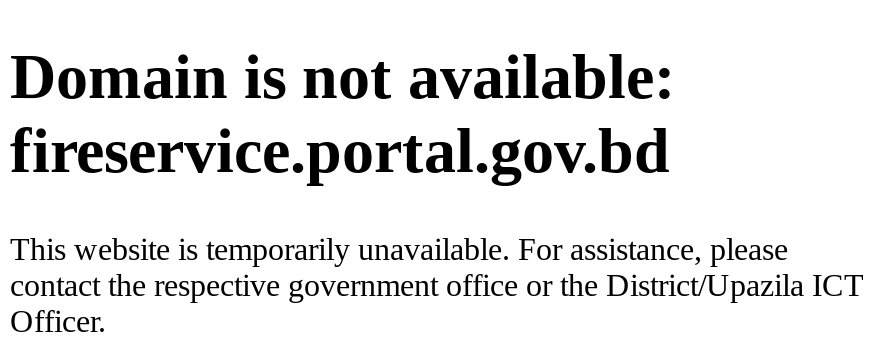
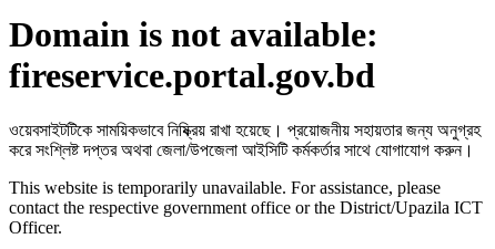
none -> [9,121,481,159] ওয়েবসাইটটিকে সাময়িকভাবে নিষ্ক্রিয় রাখা হয়েছে। প্রয়োজনীয় সহায়তার জন্য অনুগ্রহ | করে সংশ্লিষ্ট দপ্তর অথবা জেলা/উপজেলা আইসিটি কর্মকর্তার সাথে যোগাযোগ করুন।

